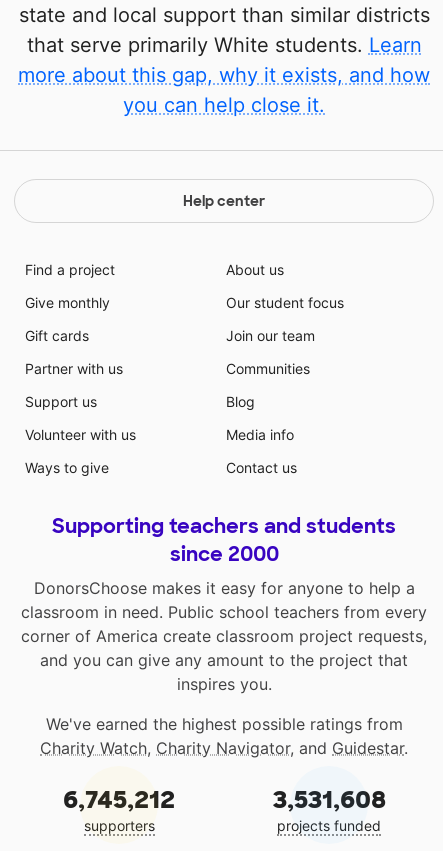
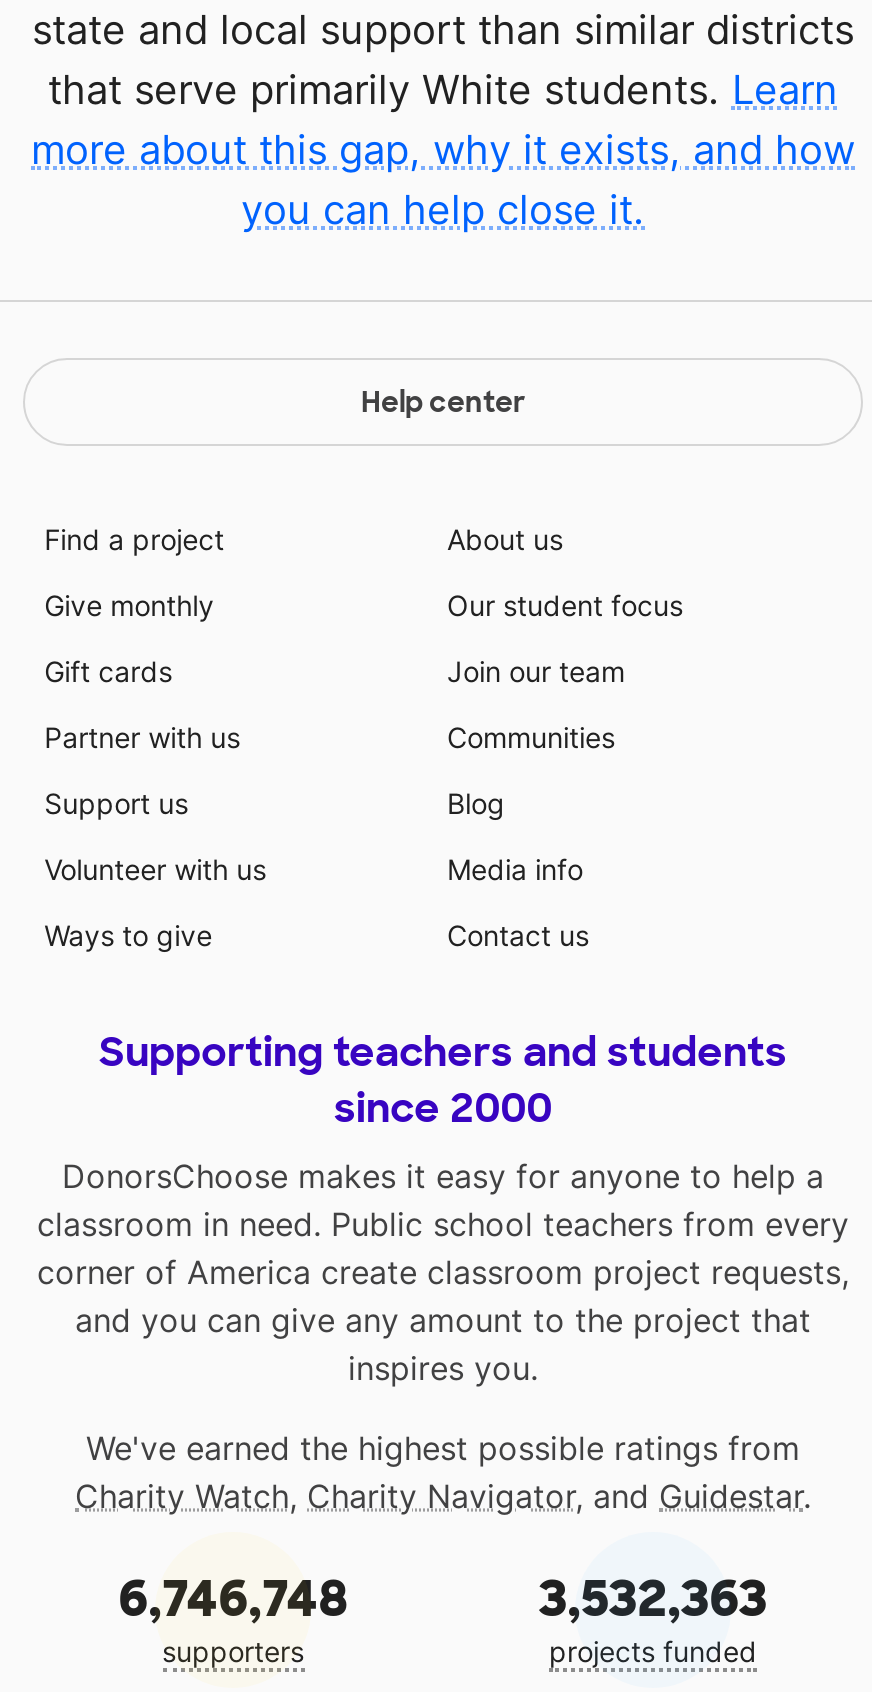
[63,784,175,815] 6,745,212 -> [118,1569,348,1631] 6,746,748
[272,784,385,815] 3,531,608 -> [539,1569,767,1631] 3,532,363

